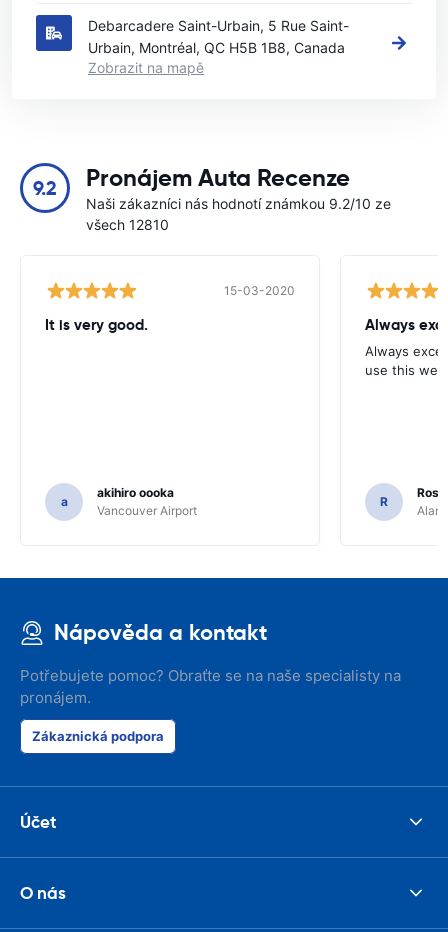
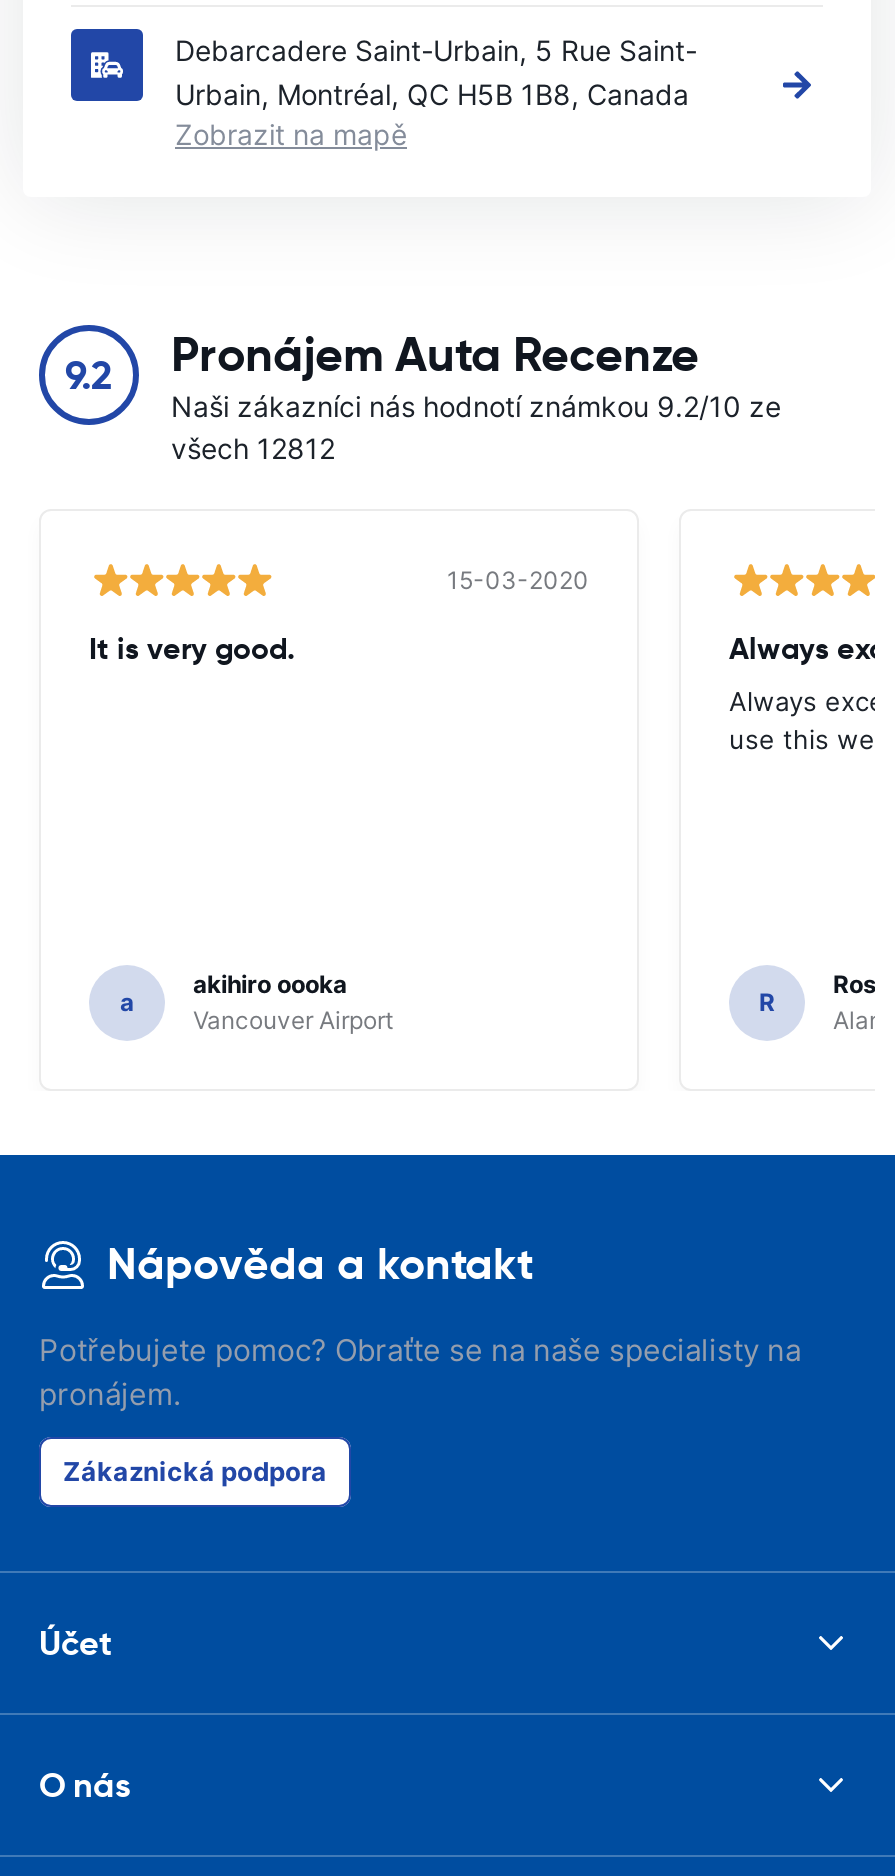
[86,216,169,233] všech 12810 -> [171,431,335,465] všech 12812

